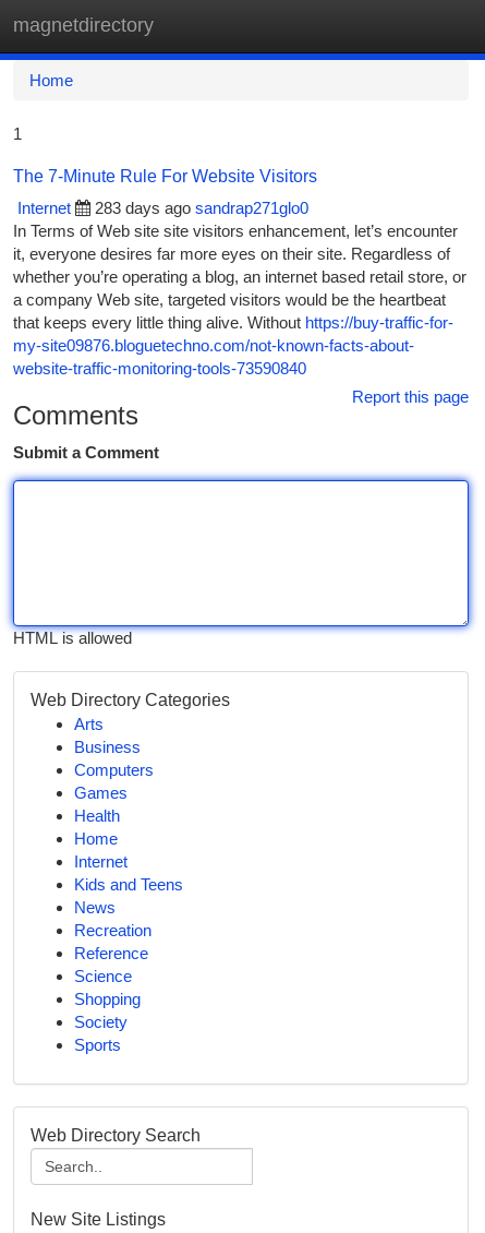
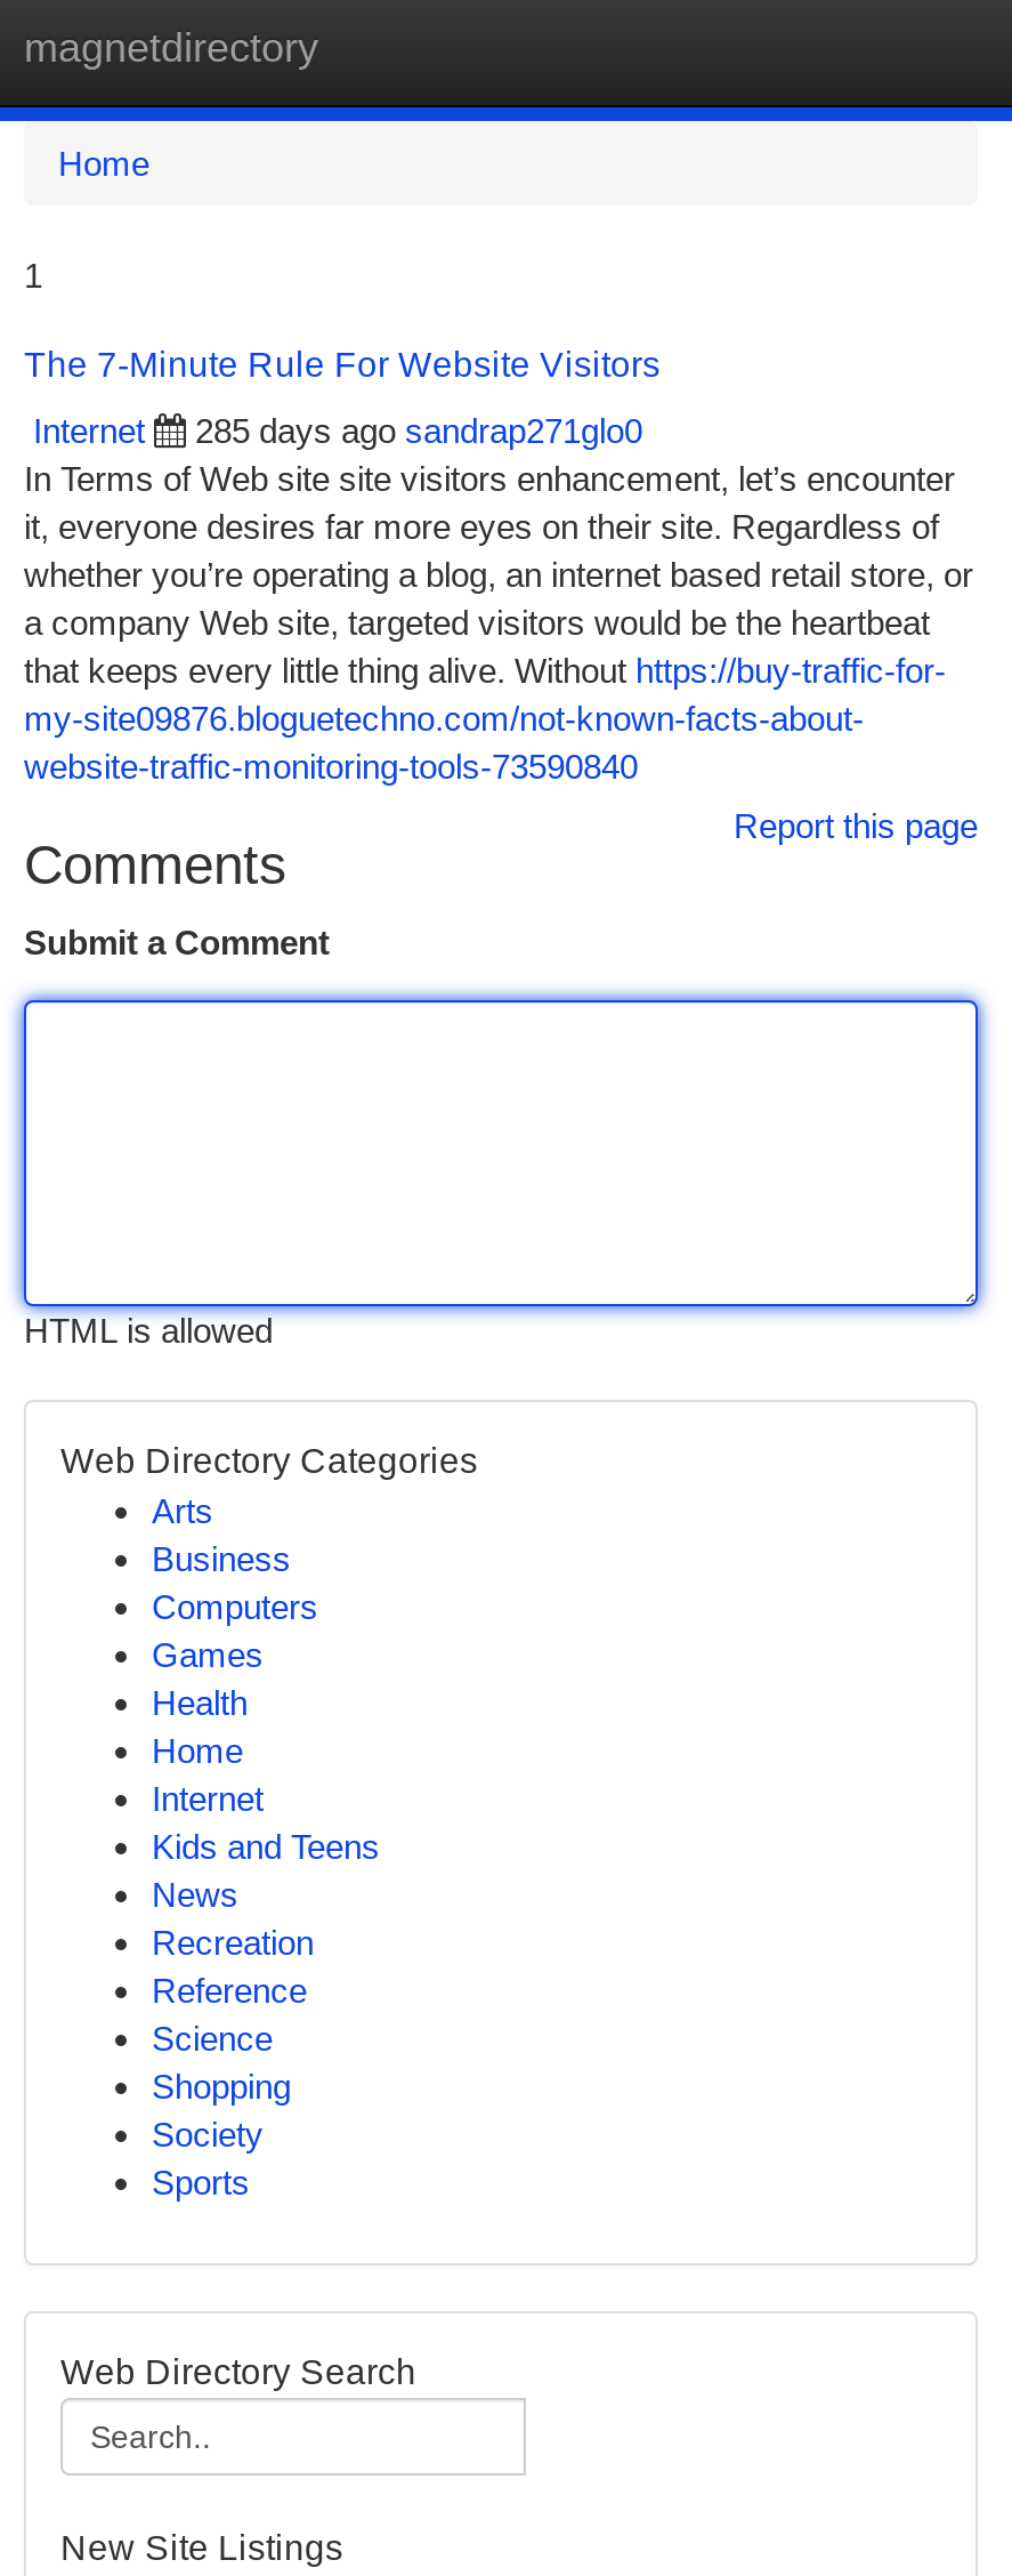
[95,199,308,217] 283 days ago sandrap271glo0 -> [195,411,642,450] 285 days ago sandrap271glo0

